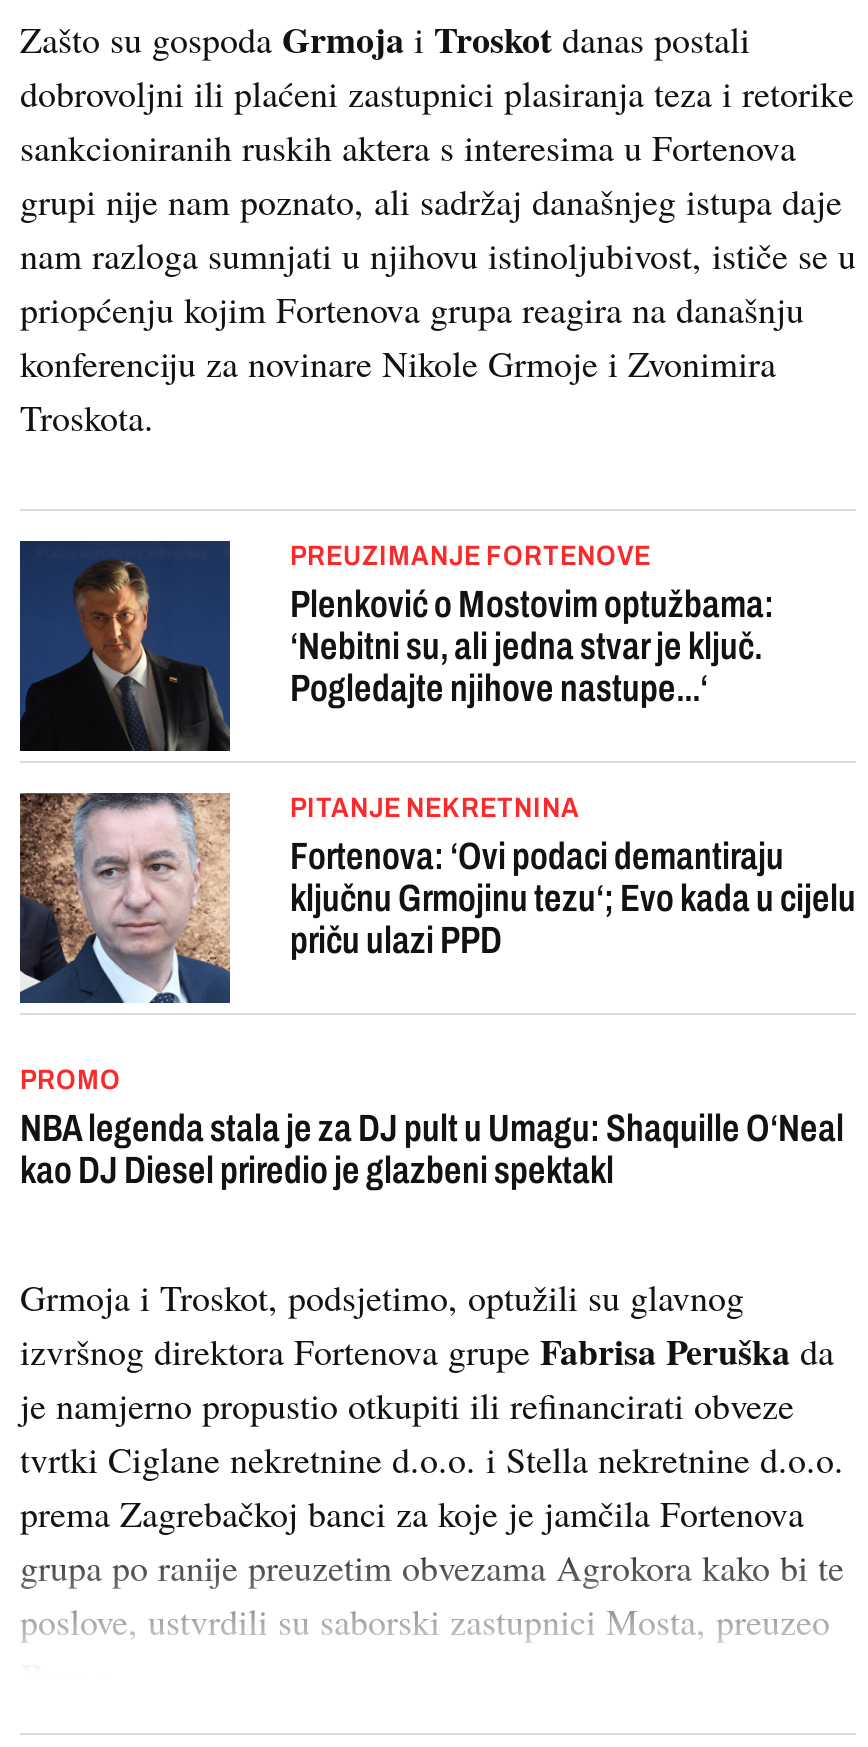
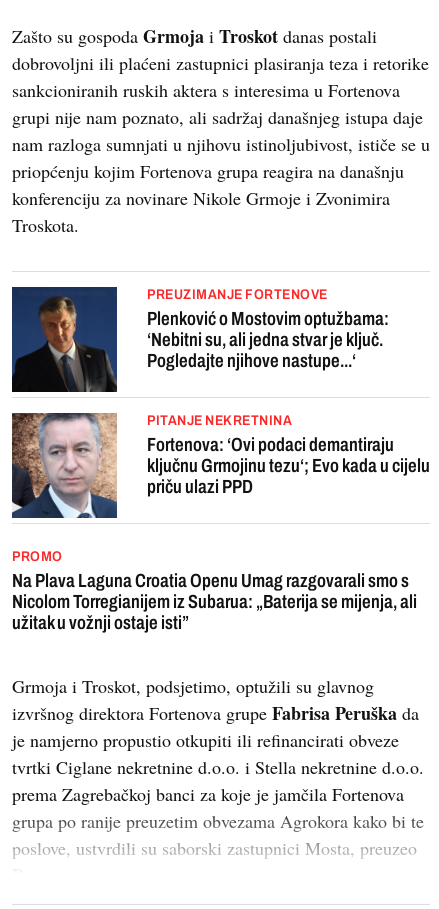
[20,1107,844,1191] NBA legenda stala je za DJ pult u Umagu: Shaquille O‘Neal | kao DJ Diesel priredio je glazbeni spektakl -> [12,570,417,633] Na Plava Laguna Croatia Openu Umag razgovarali smo s | Nicolom Torregianijem iz Subarua: „Baterija se mijenja, ali | užitak u vožnji ostaje isti”

